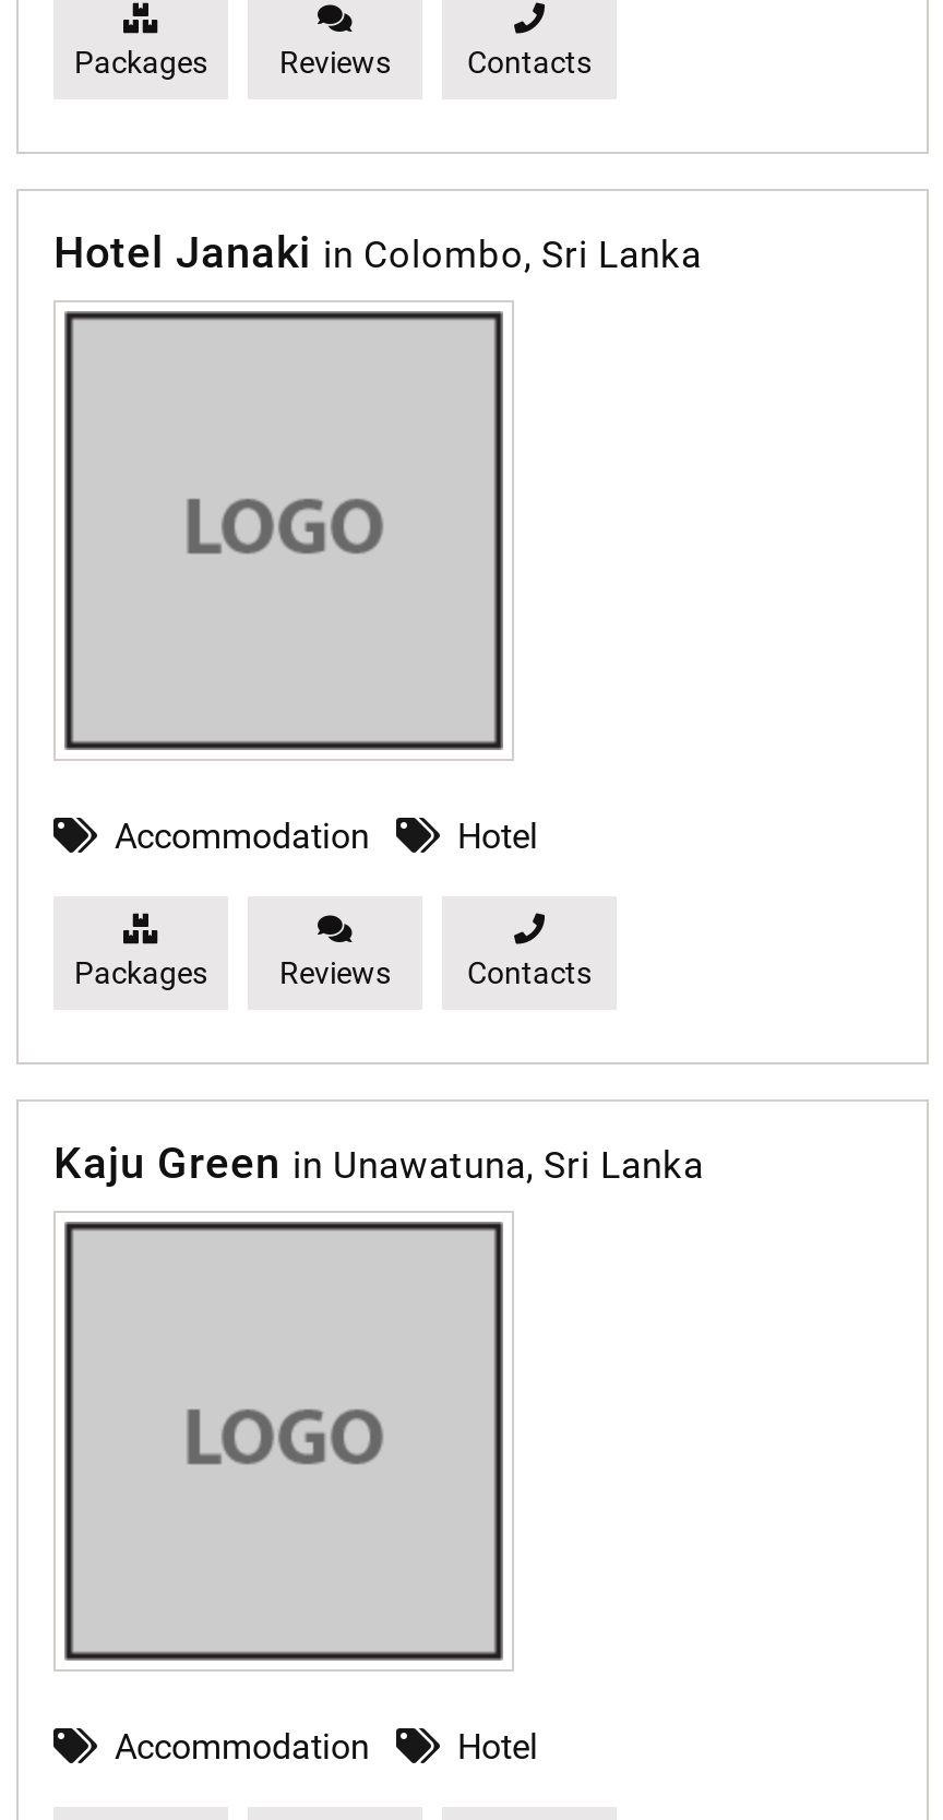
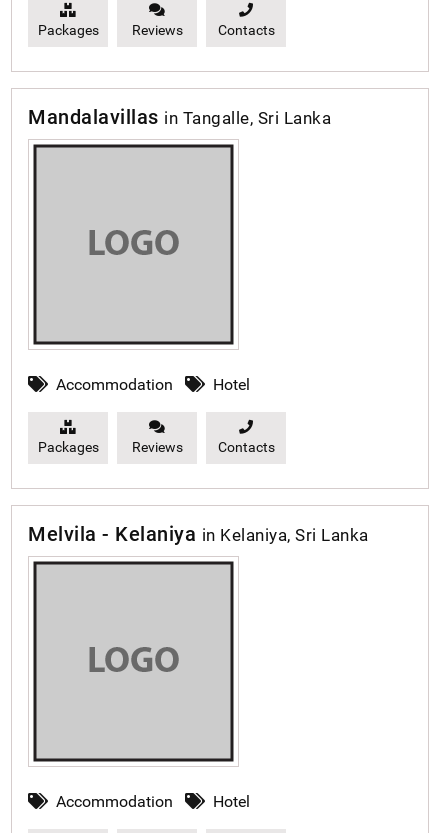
[53,227,702,279] Hotel Janaki in Colombo, Sri Lanka -> [28,105,331,129] Mandalavillas in Tangalle, Sri Lanka
[53,1137,704,1190] Kaju Green in Unawatuna, Sri Lanka -> [28,522,368,546] Melvila - Kelaniya in Kelaniya, Sri Lanka

